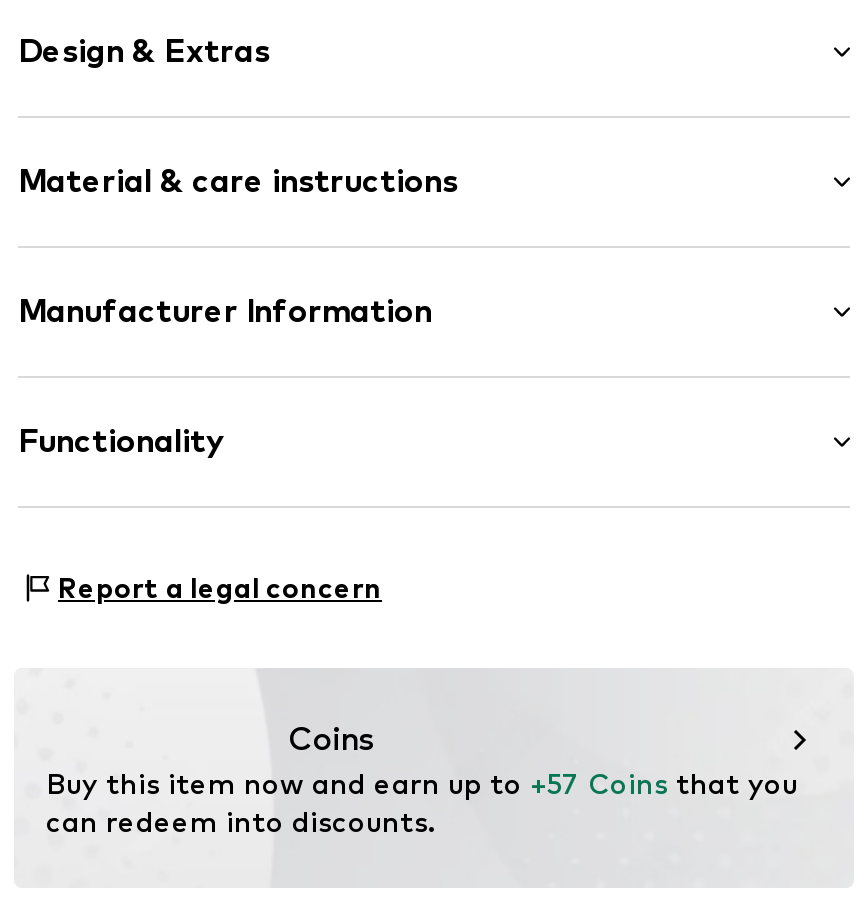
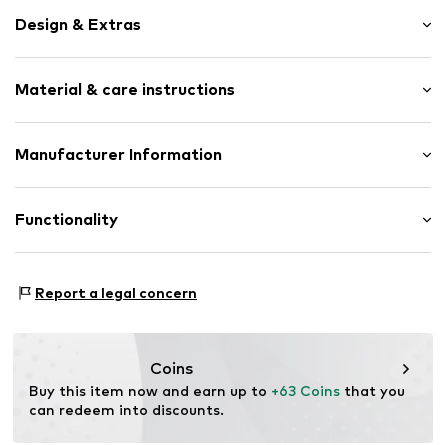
[46,765,798,799] Buy this item now and earn up to +57 Coins that you -> [29,382,405,399] Buy this item now and earn up to +63 Coins that you

